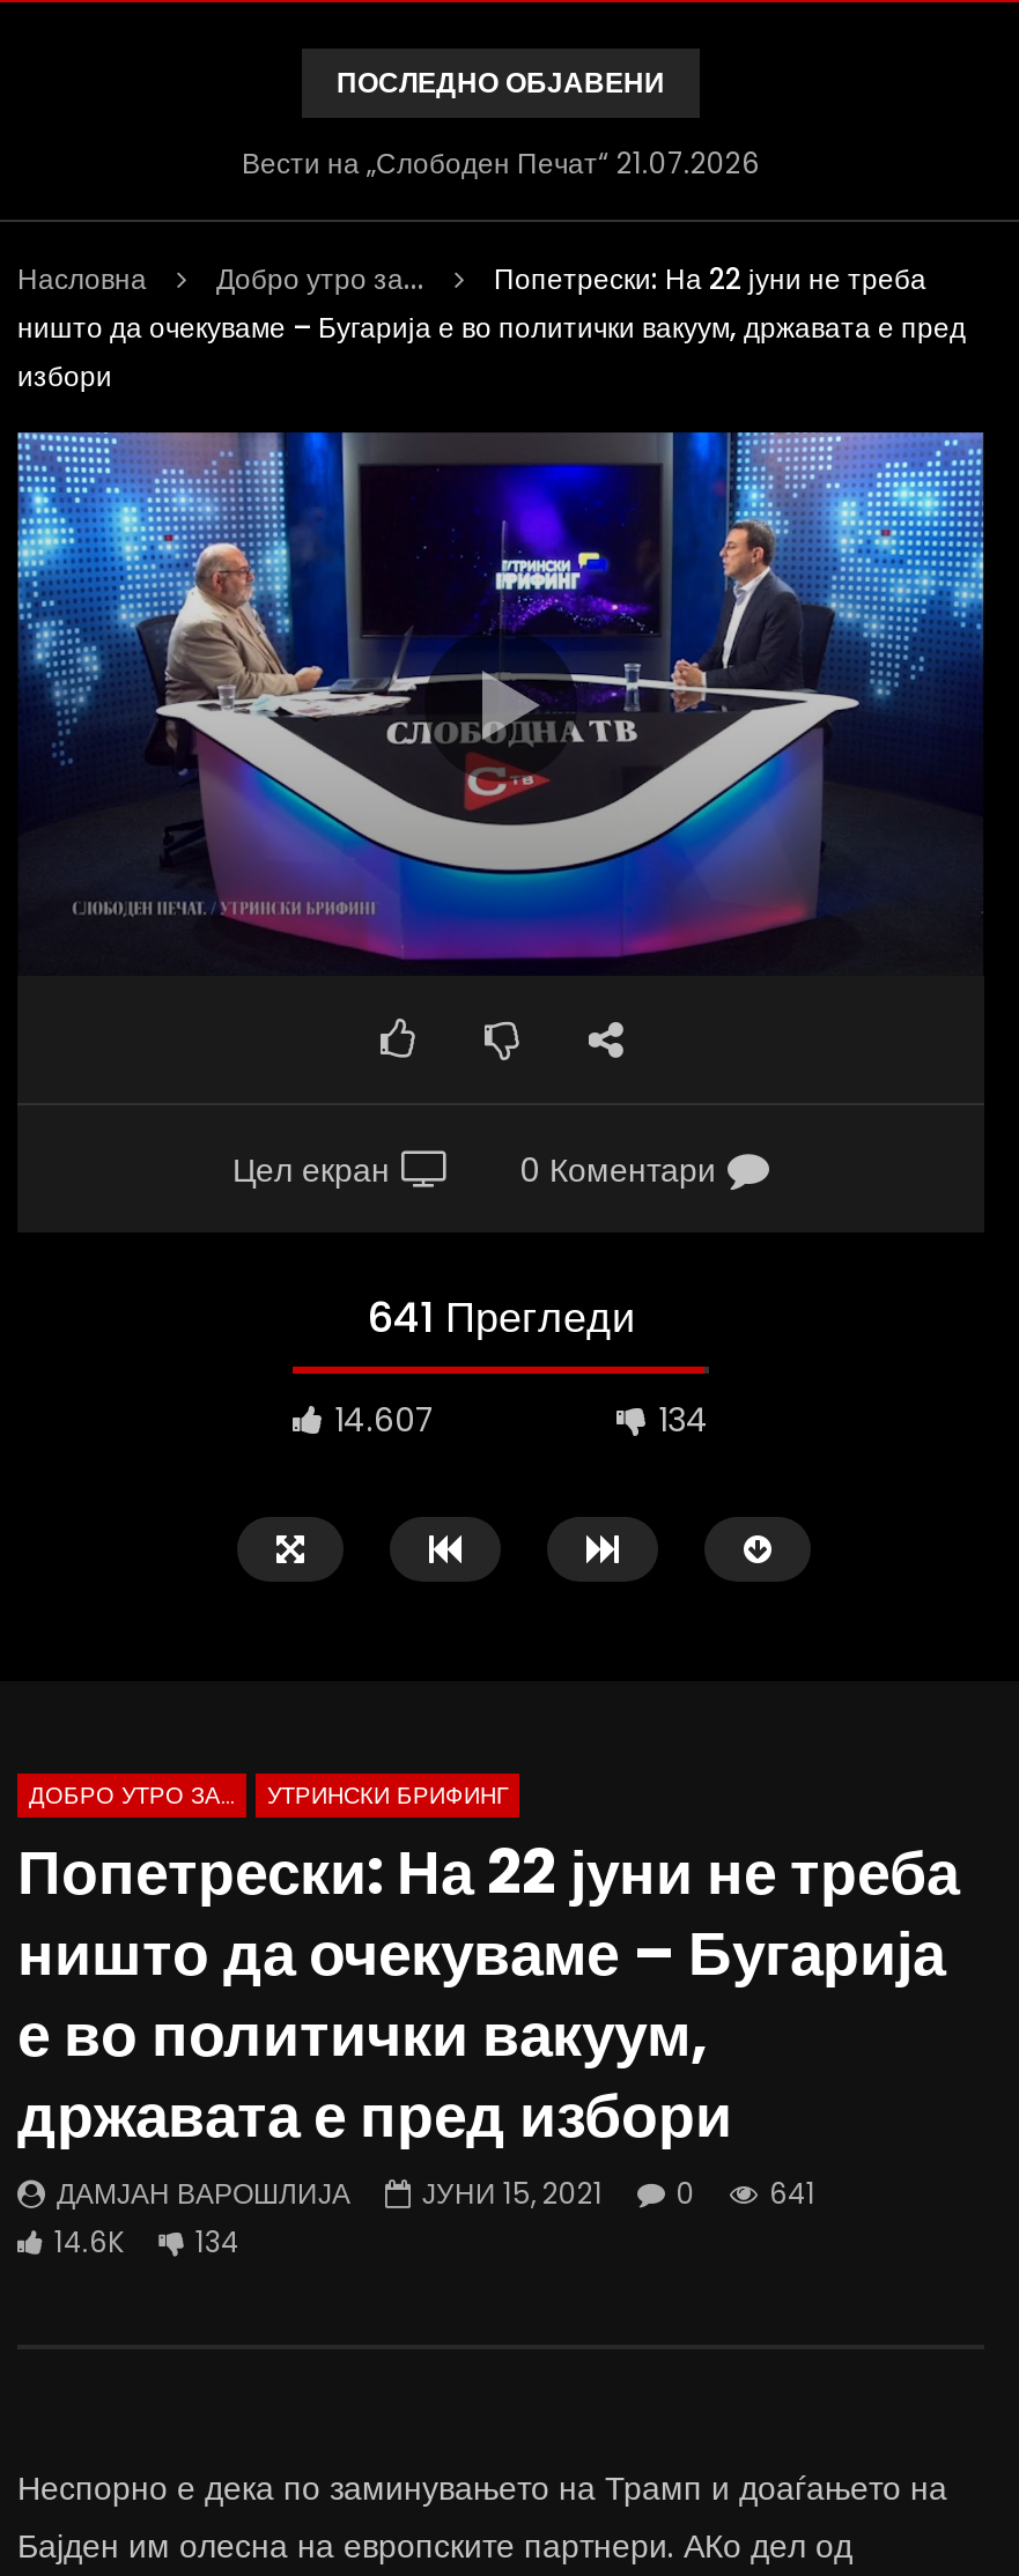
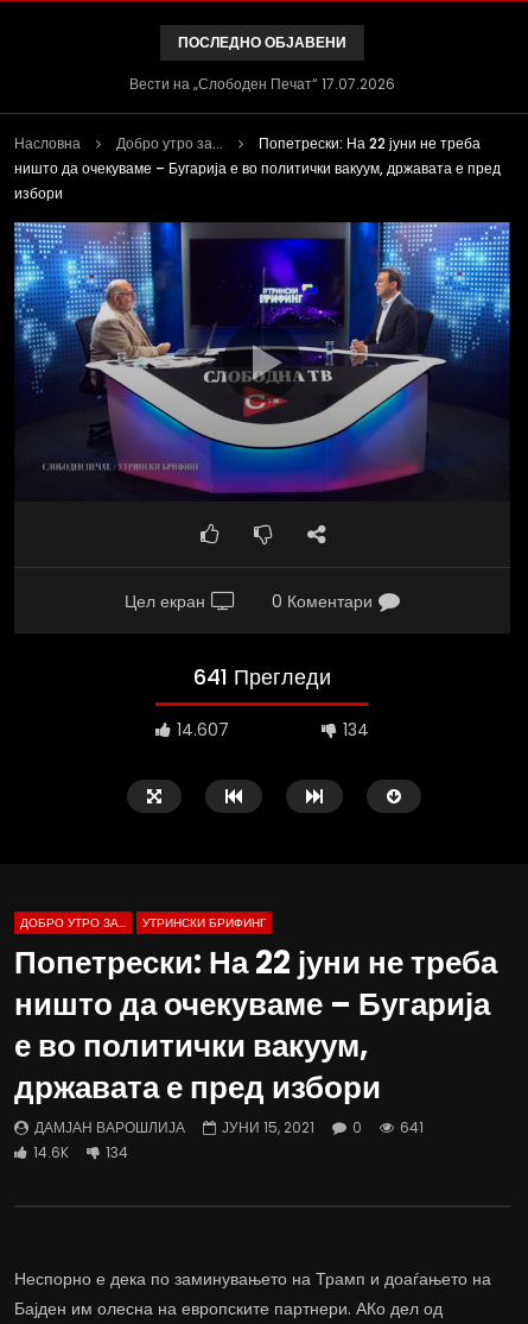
[242,143,760,183] Вести на „Слободен Печат“ 21.07.2026 -> [129,74,395,94] Вести на „Слободен Печат“ 17.07.2026

